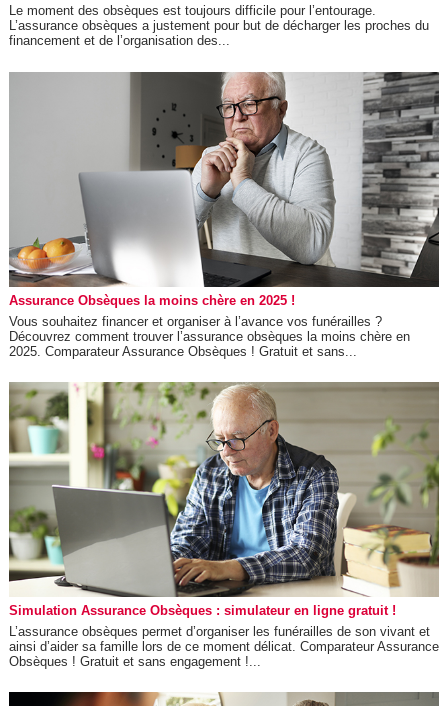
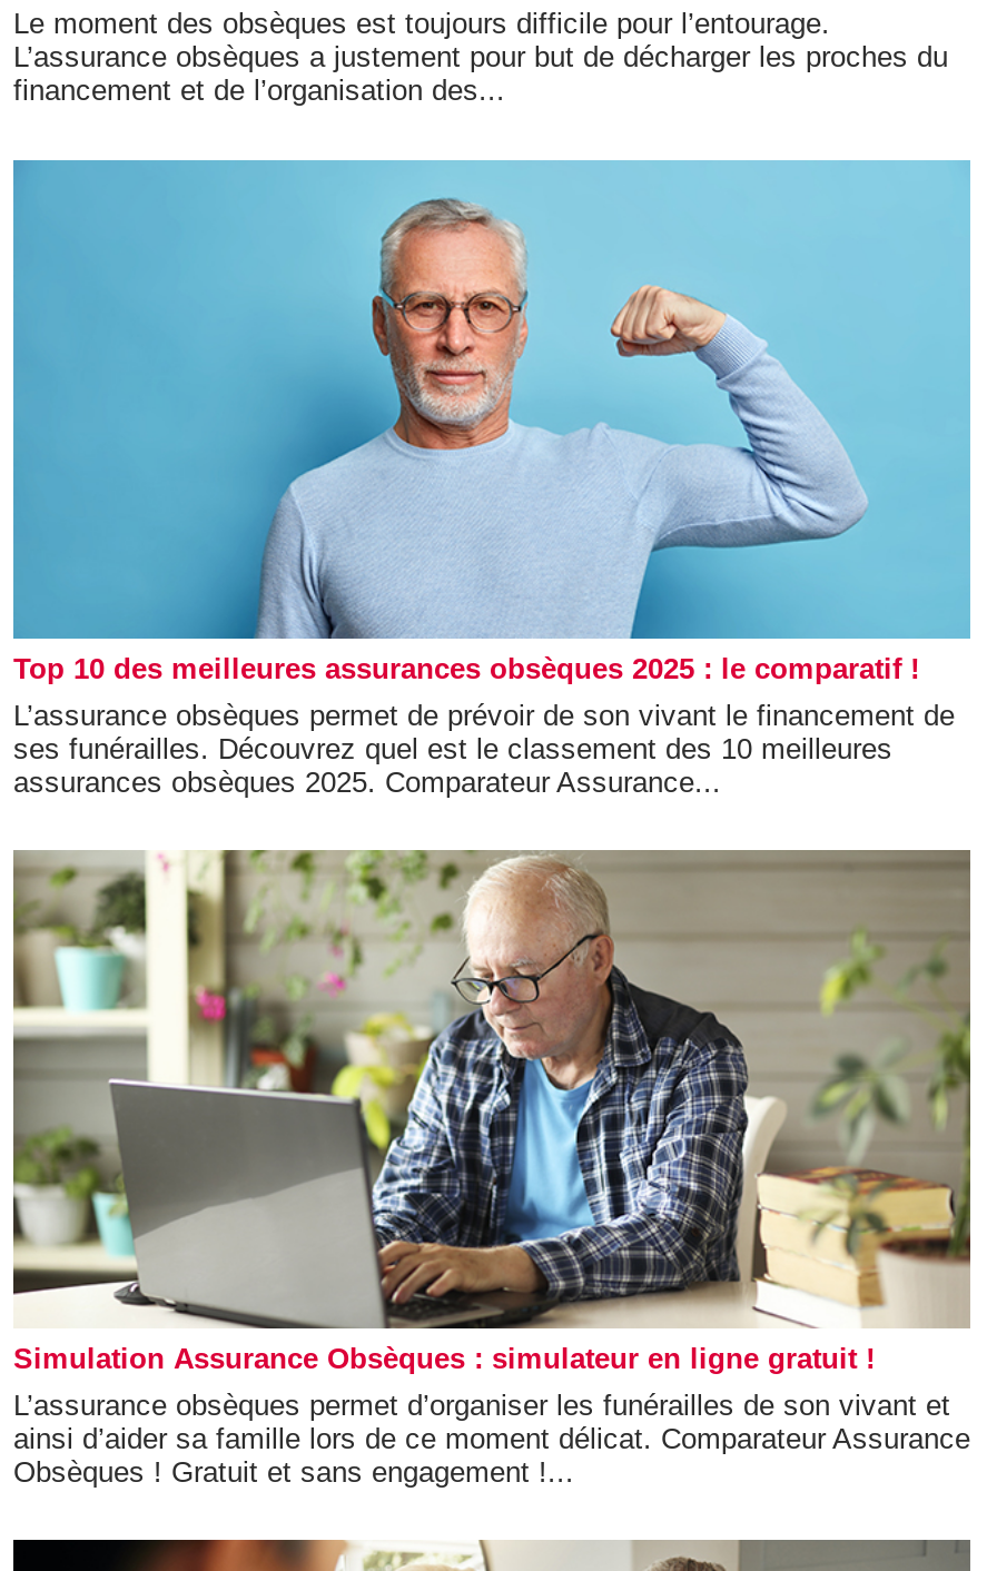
[8,71,440,359] [image] | Assurance Obsèques la moins chère en 2025 ! | Vous souhaitez financer et organiser à l’avance vos funérailles ? | Découvrez comment trouver l’assurance obsèques la moins chère en | 2025. Comparateur Assurance Obsèques ! Gratuit et sans... -> [11,158,973,798] [image] | Top 10 des meilleures assurances obsèques 2025 : le comparatif ! | L’assurance obsèques permet de prévoir de son vivant le financement de | ses funérailles. Découvrez quel est le classement des 10 meilleures | assurances obsèques 2025. Comparateur Assurance...

